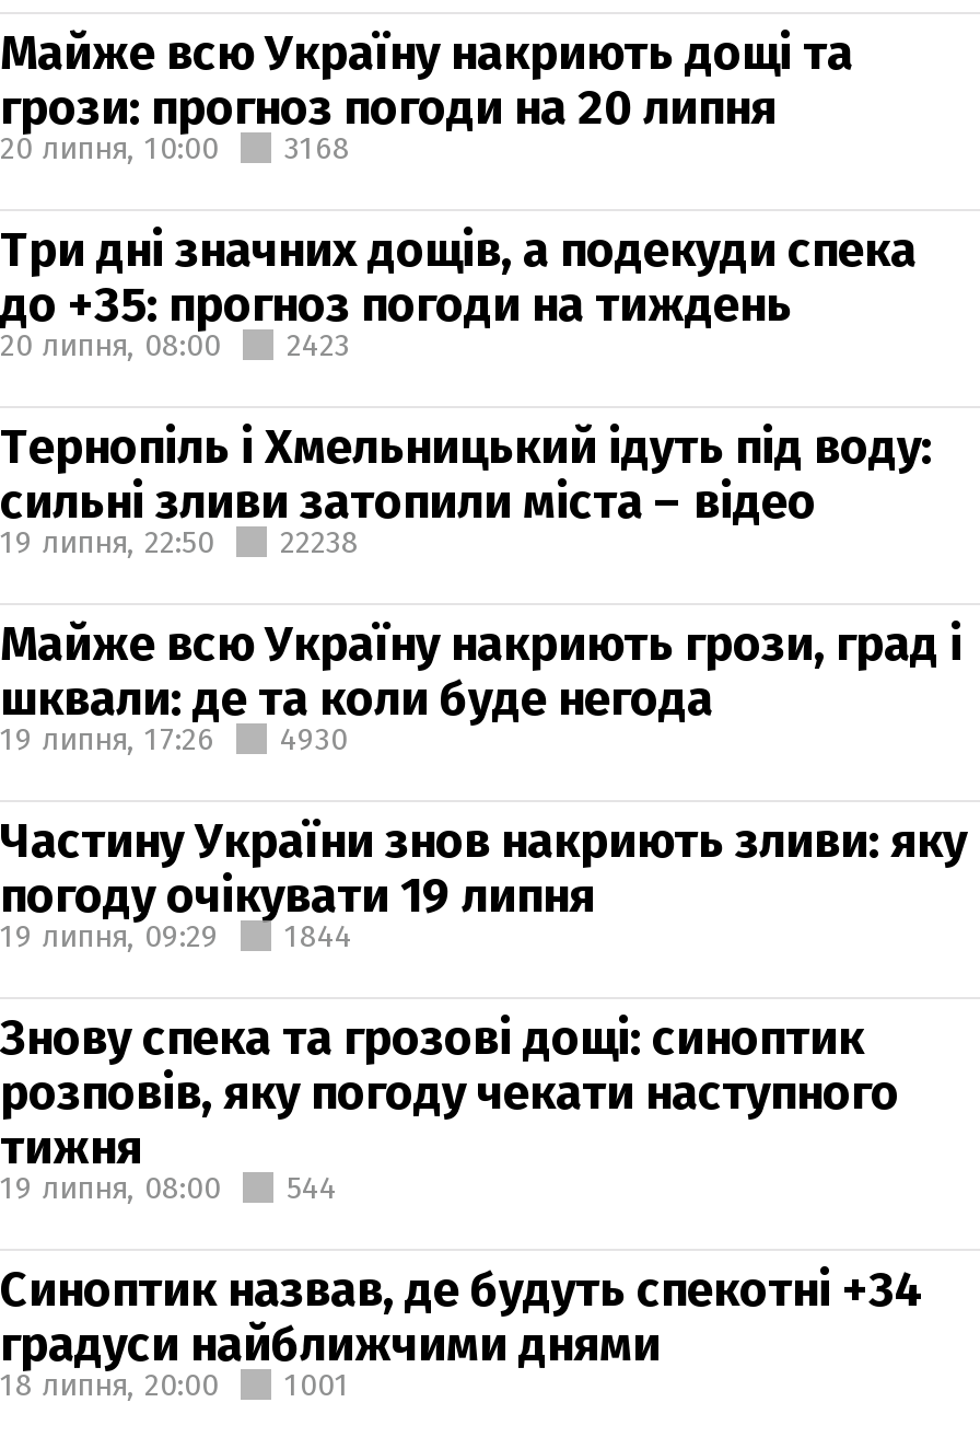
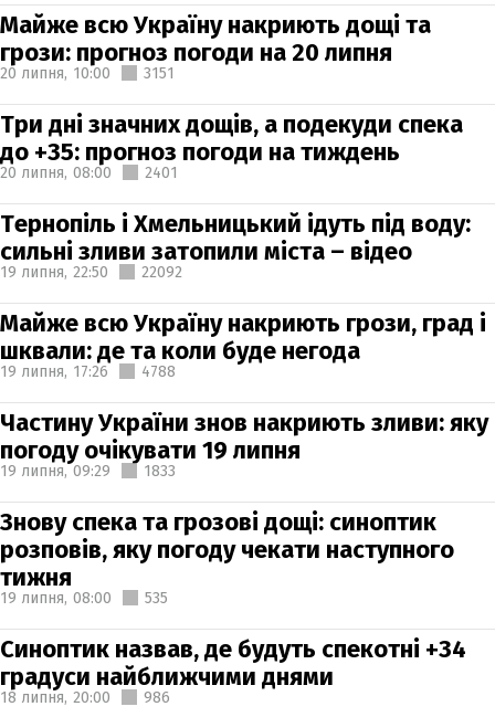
[0,129,350,166] 20 липня, 10:00 3168 -> [0,64,175,82] 20 липня, 10:00 3151
[0,326,350,363] 20 липня, 08:00 2423 -> [0,163,178,182] 20 липня, 08:00 2401
[0,523,359,560] 19 липня, 22:50 22238 -> [0,262,182,281] 19 липня, 22:50 22092
[0,720,348,757] 19 липня, 17:26 4930 -> [0,362,176,381] 19 липня, 17:26 4788
[0,917,352,954] 19 липня, 09:29 1844 -> [0,461,176,480] 19 липня, 09:29 1833
[0,1169,337,1206] 19 липня, 08:00 544 -> [0,588,168,607] 19 липня, 08:00 535
[0,1366,350,1403] 18 липня, 20:00 1001 -> [0,688,170,707] 18 липня, 20:00 986

